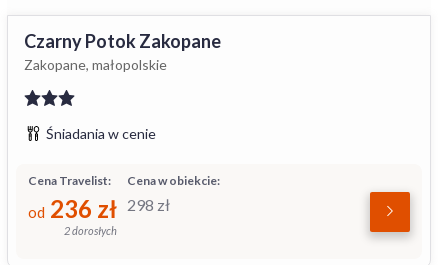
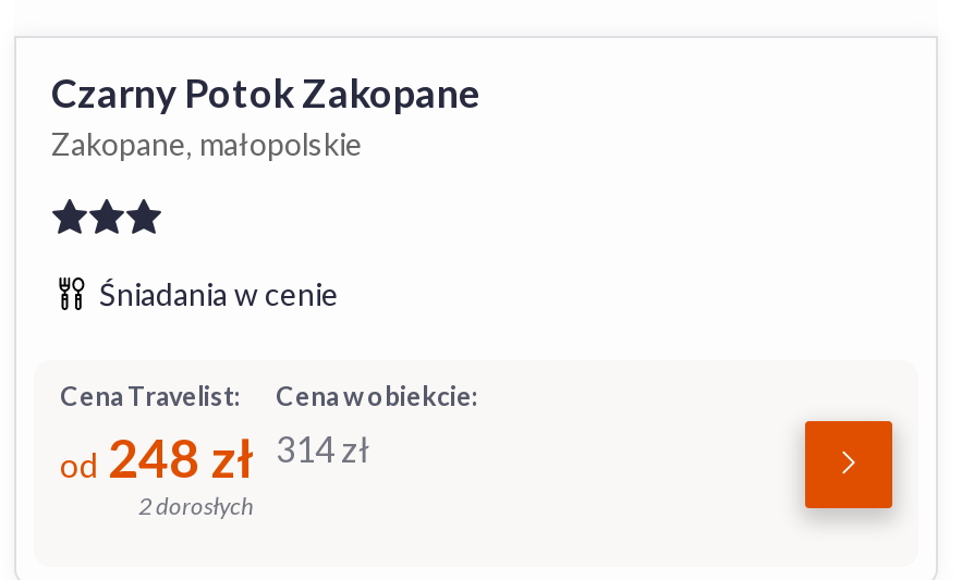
[28,194,117,223] od 236 zł -> [60,425,254,489] od 248 zł
[127,195,170,214] 298 zł -> [276,428,369,469] 314 zł

